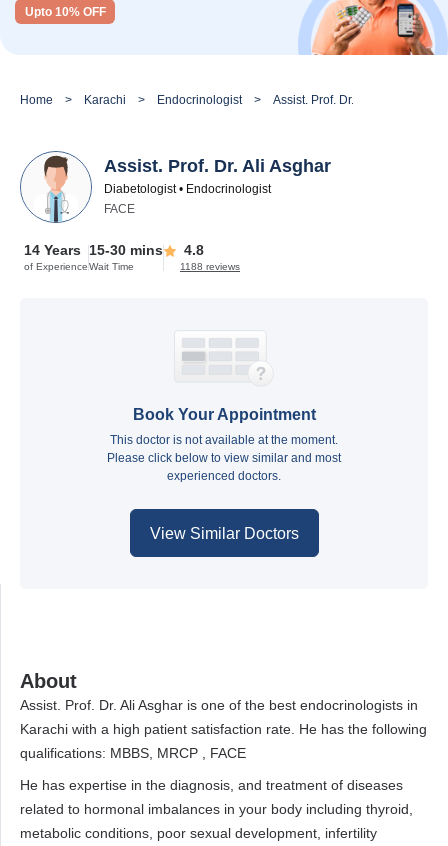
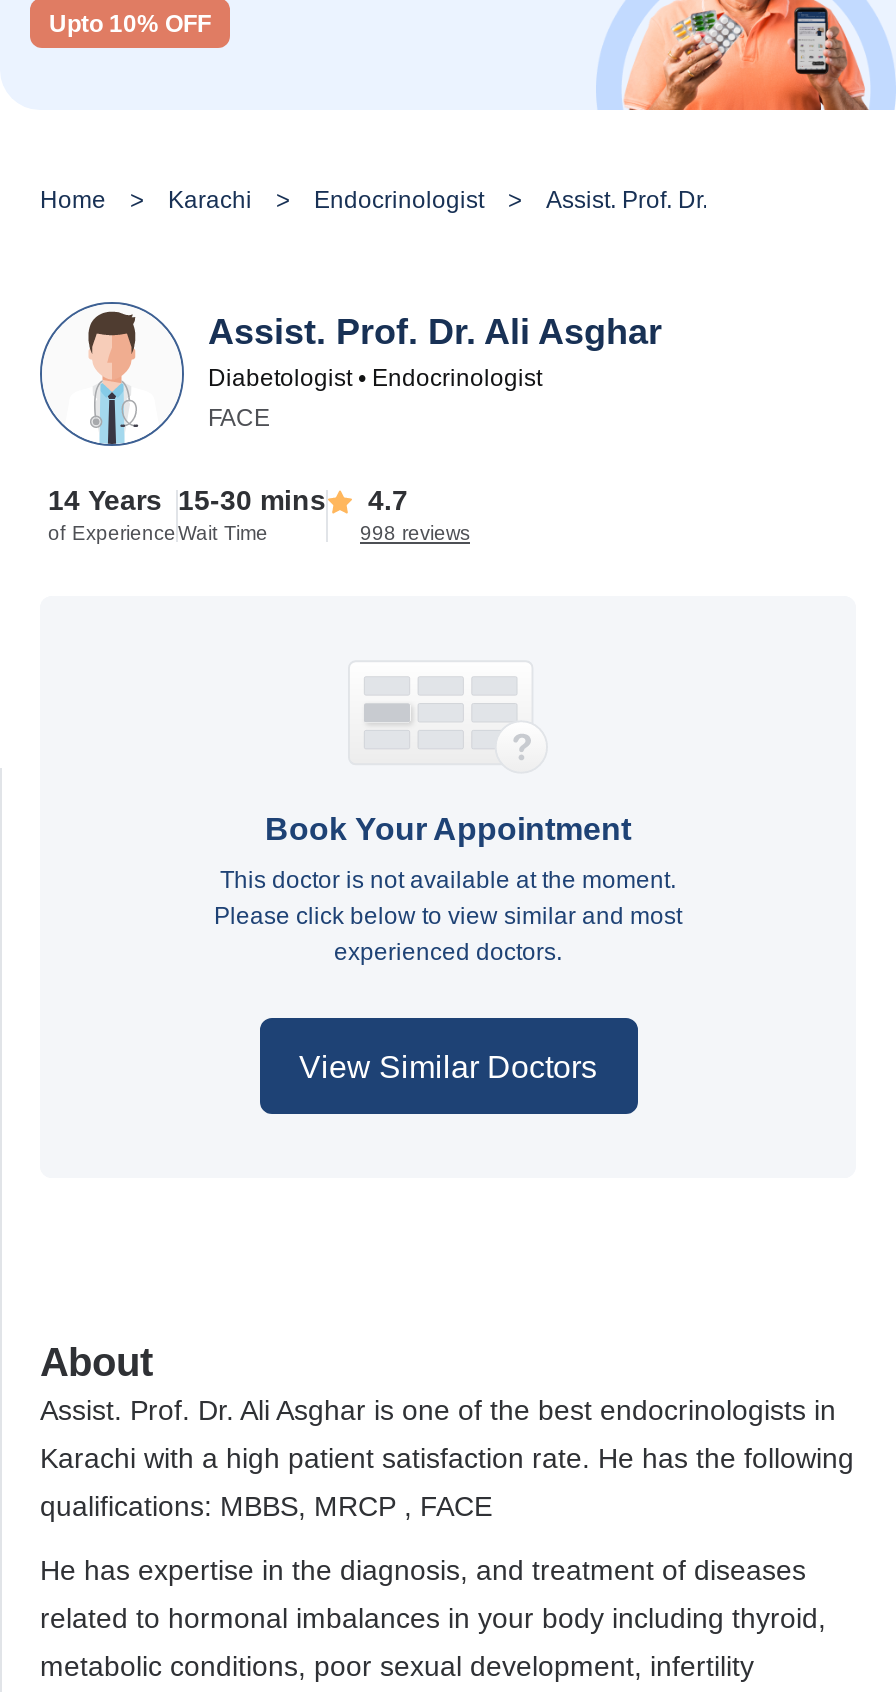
[24,242,204,258] 14 Years 15-30 mins 4.8 -> [48,484,408,516] 14 Years 15-30 mins 4.7
[180,261,240,272] 1188 reviews -> [360,522,470,544] 998 reviews

